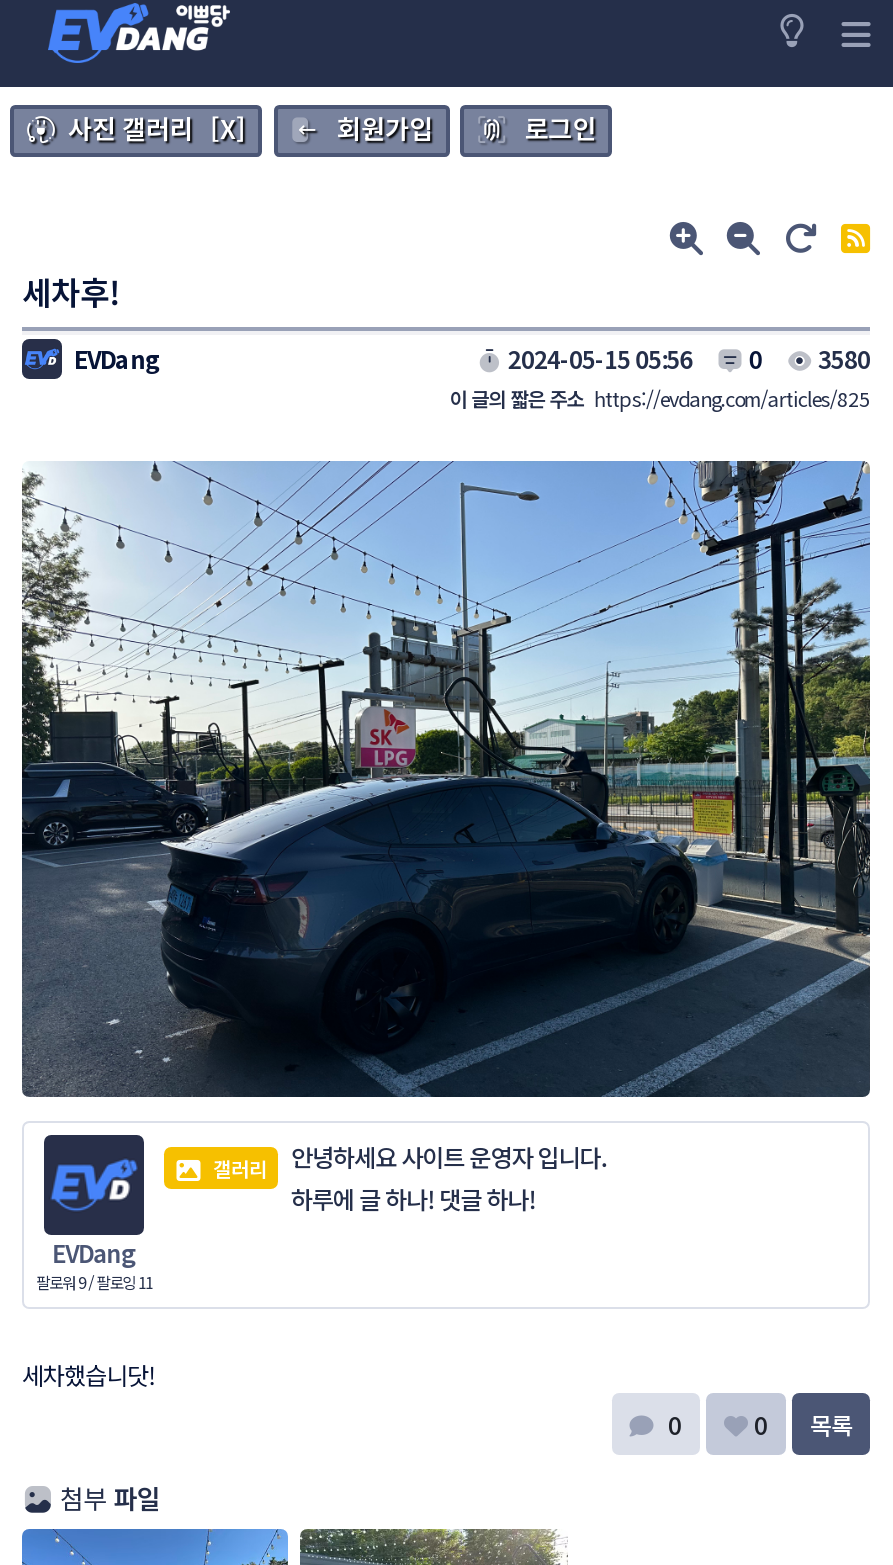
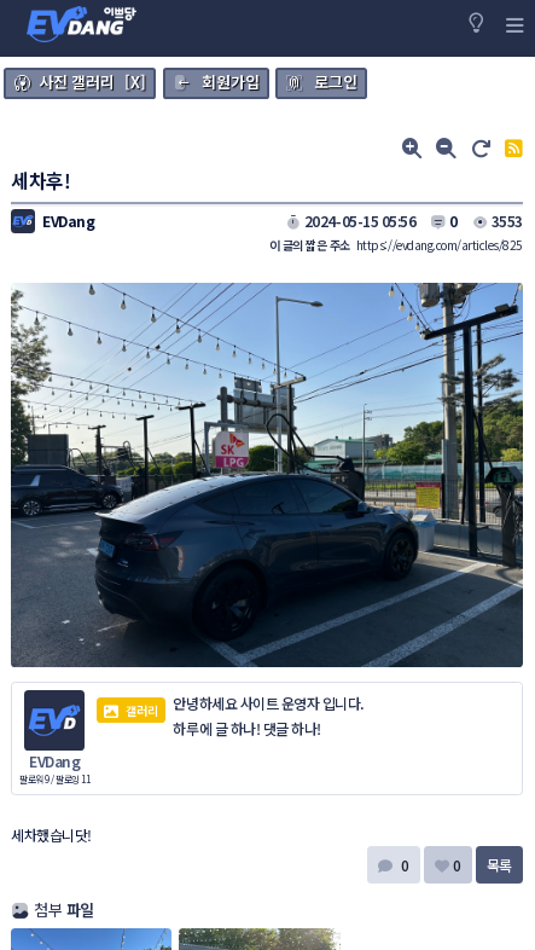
[508,341,870,375] 2024-05-15 05:56 0 3580 -> [304,210,523,231] 2024-05-15 05:56 0 3553

